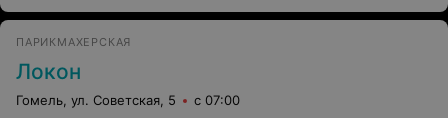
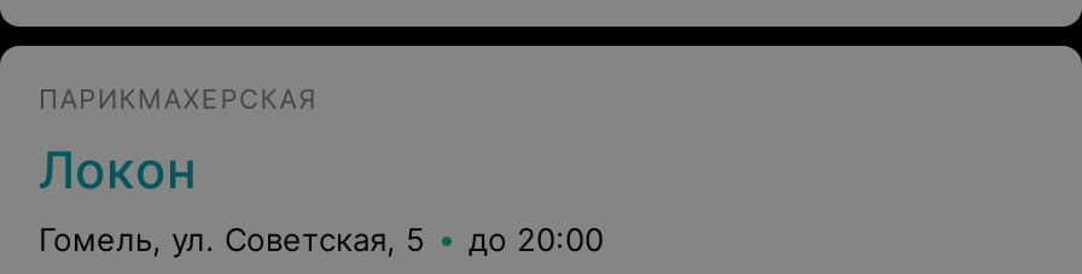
[16,92,240,108] Гомель, ул. Советская, 5 с 07:00 -> [39,220,604,258] Гомель, ул. Советская, 5 до 20:00

